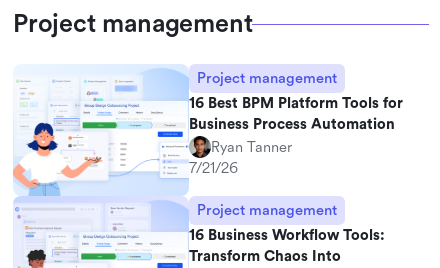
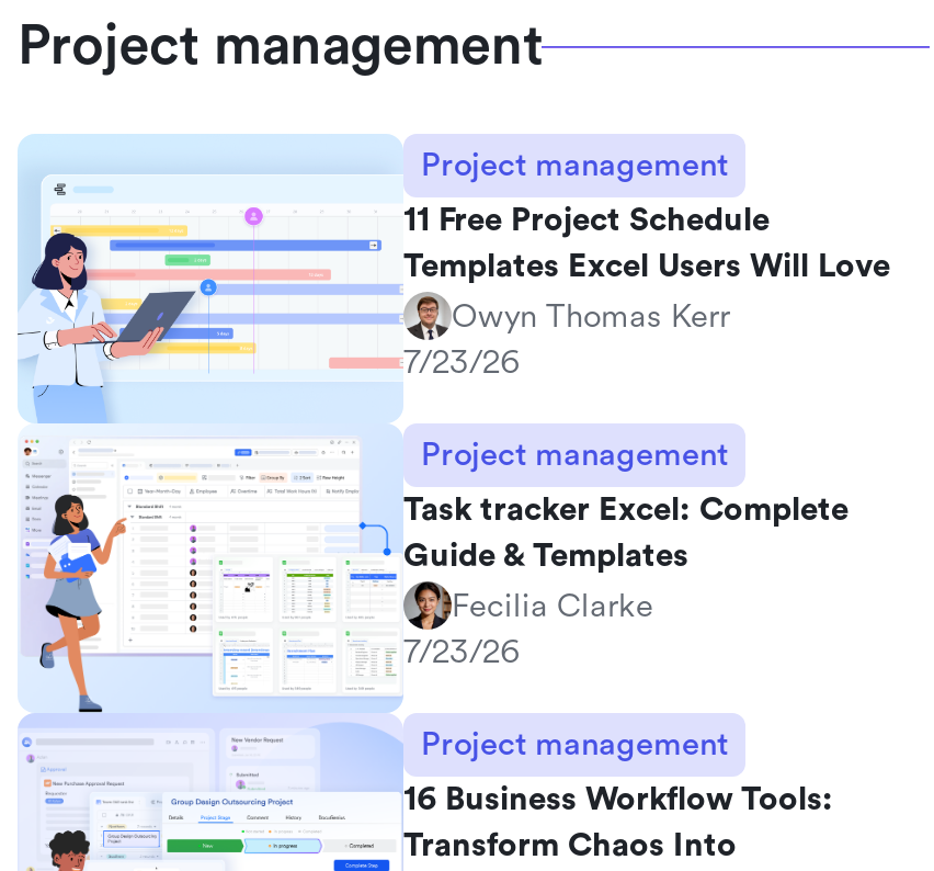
[12,66,403,196] [image] | 16 Best BPM Platform Tools for | Business Process Automation | Ryan Tanner | 7/21/26 -> [18,136,890,715] [image] | 11 Free Project Schedule | Templates Excel Users Will Love | Owyn Thomas Kerr | 7/23/26 | Project management | Task tracker Excel: Complete | Guide & Templates | Fecilia Clarke | 7/23/26

